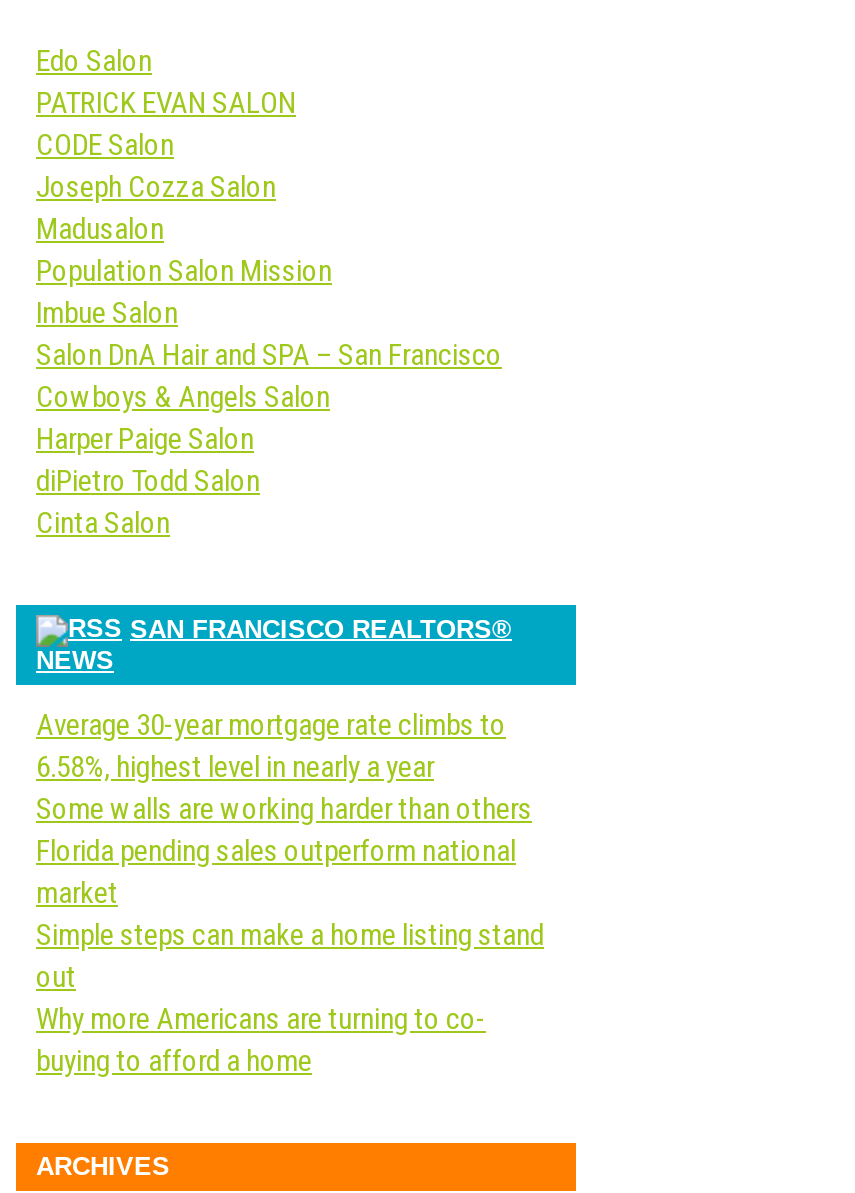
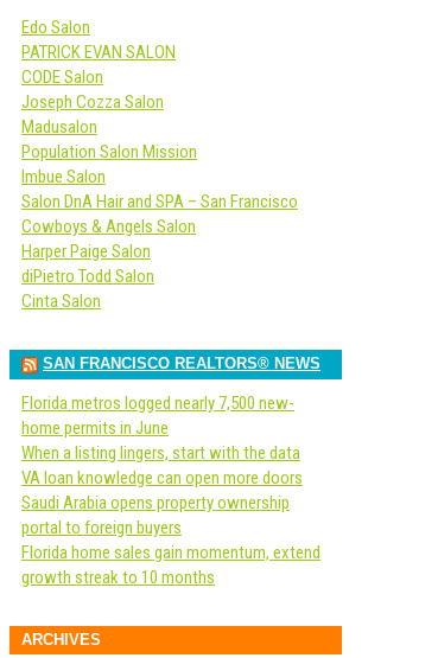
[36,707,544,1079] Average 30-year mortgage rate climbs to | 6.58%, highest level in nearly a year | Some walls are working harder than others | Florida pending sales outperform national | market | Simple steps can make a home listing stand | out | Why more Americans are turning to co- | buying to afford a home -> [21,392,320,588] Florida metros logged nearly 7,500 new- | home permits in June | When a listing lingers, start with the data | VA loan knowledge can open more doors | Saudi Arabia opens property ownership | portal to foreign buyers | Florida home sales gain momentum, extend | growth streak to 10 months

